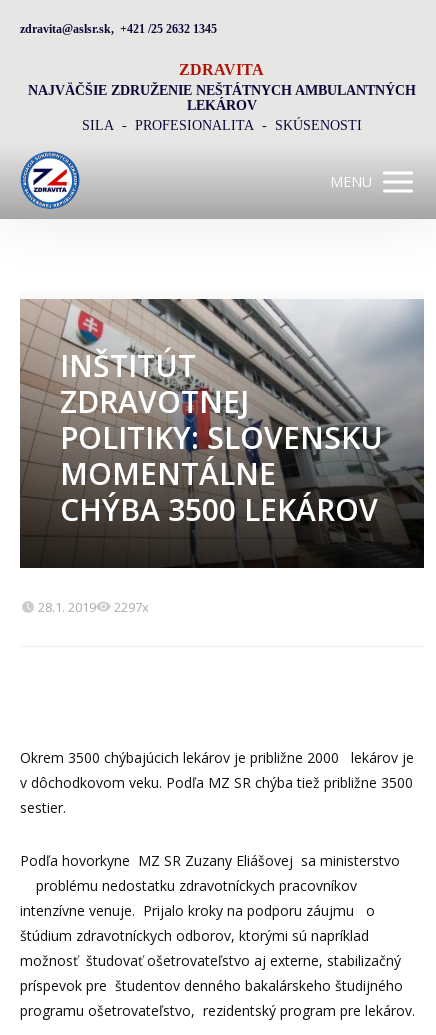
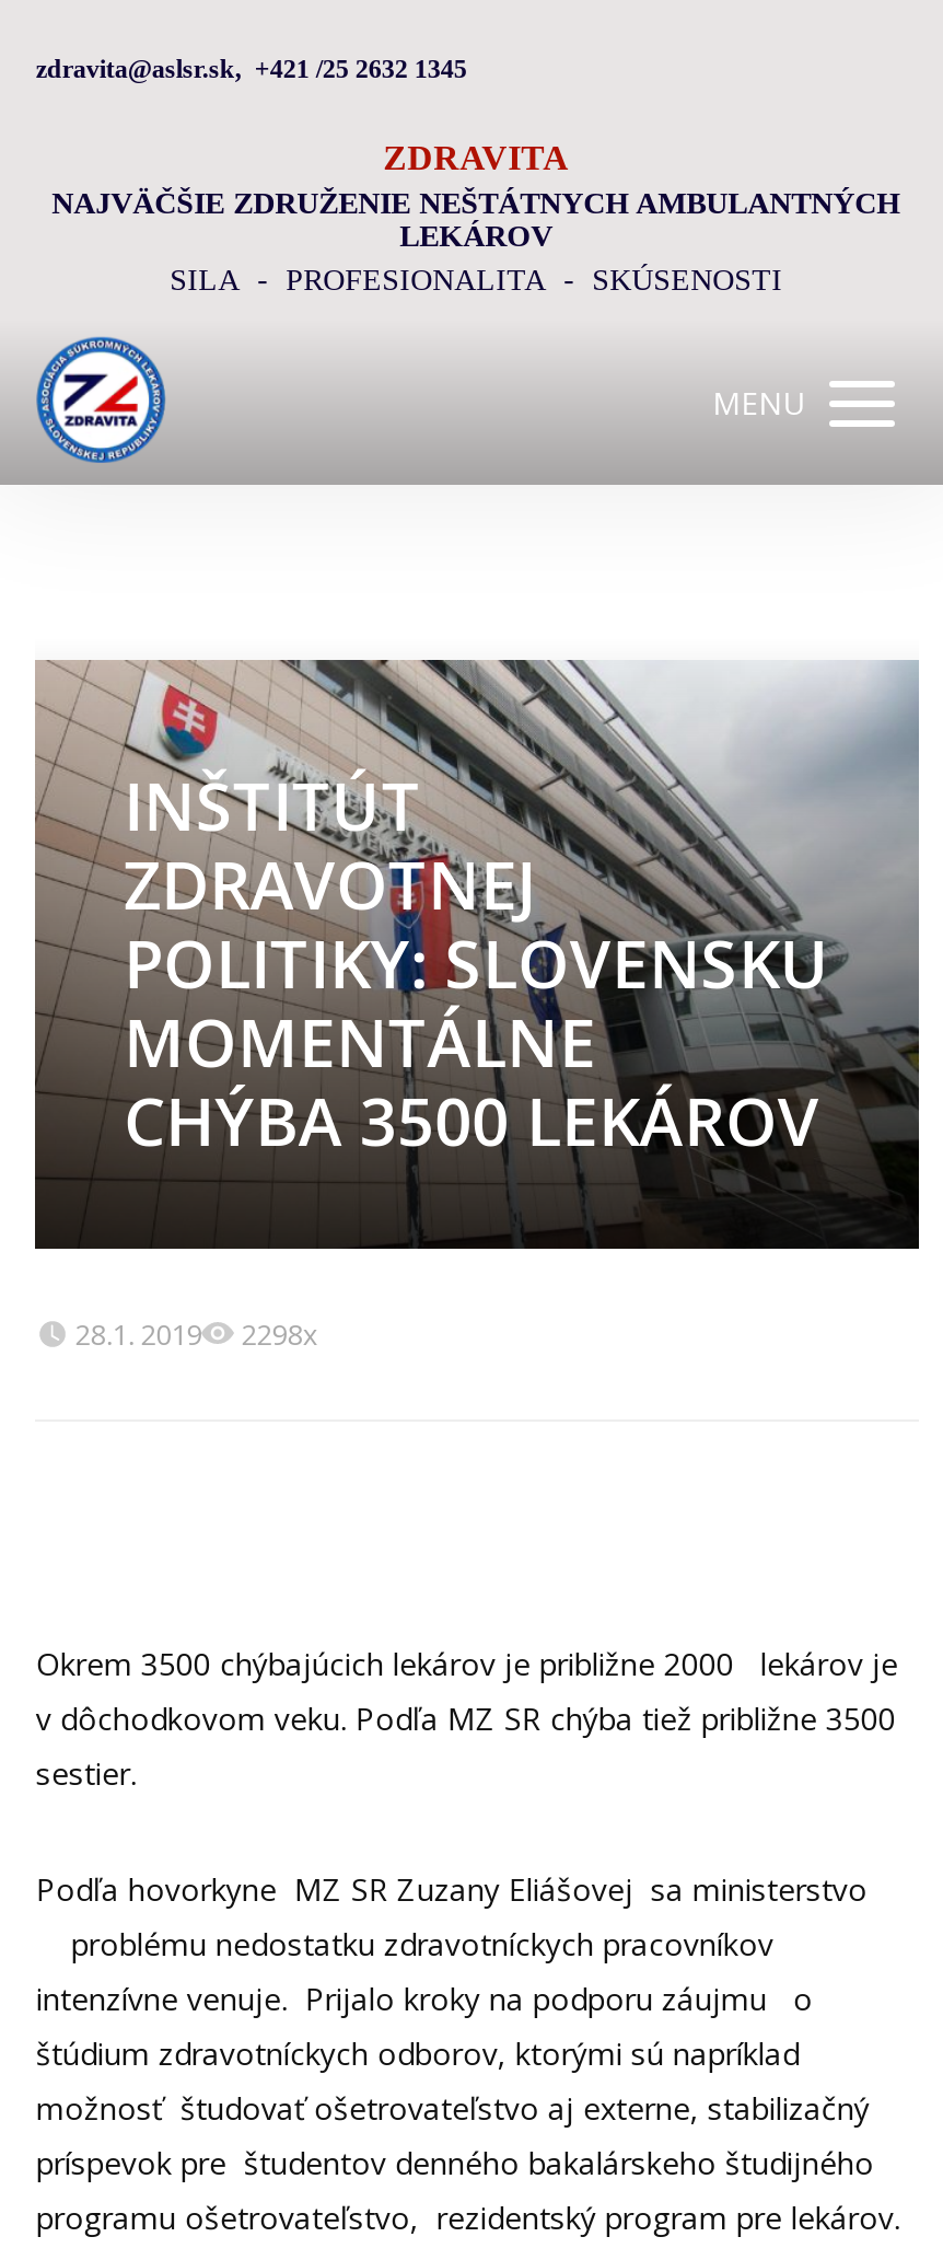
[38,597,149,615] 28.1. 2019 2297x -> [75,1314,318,1353] 28.1. 2019 2298x

